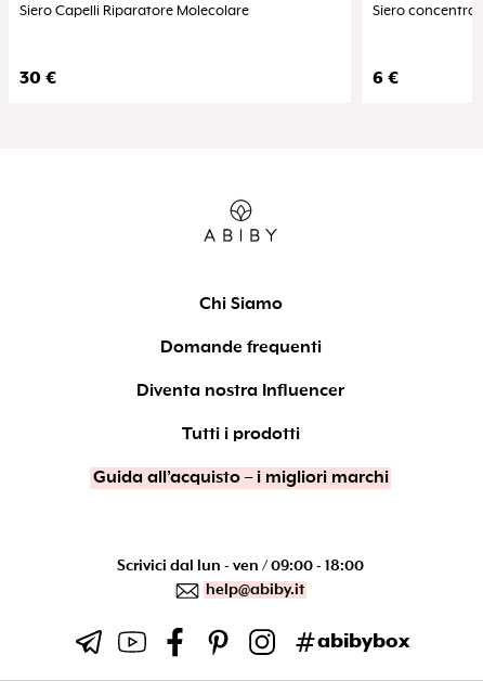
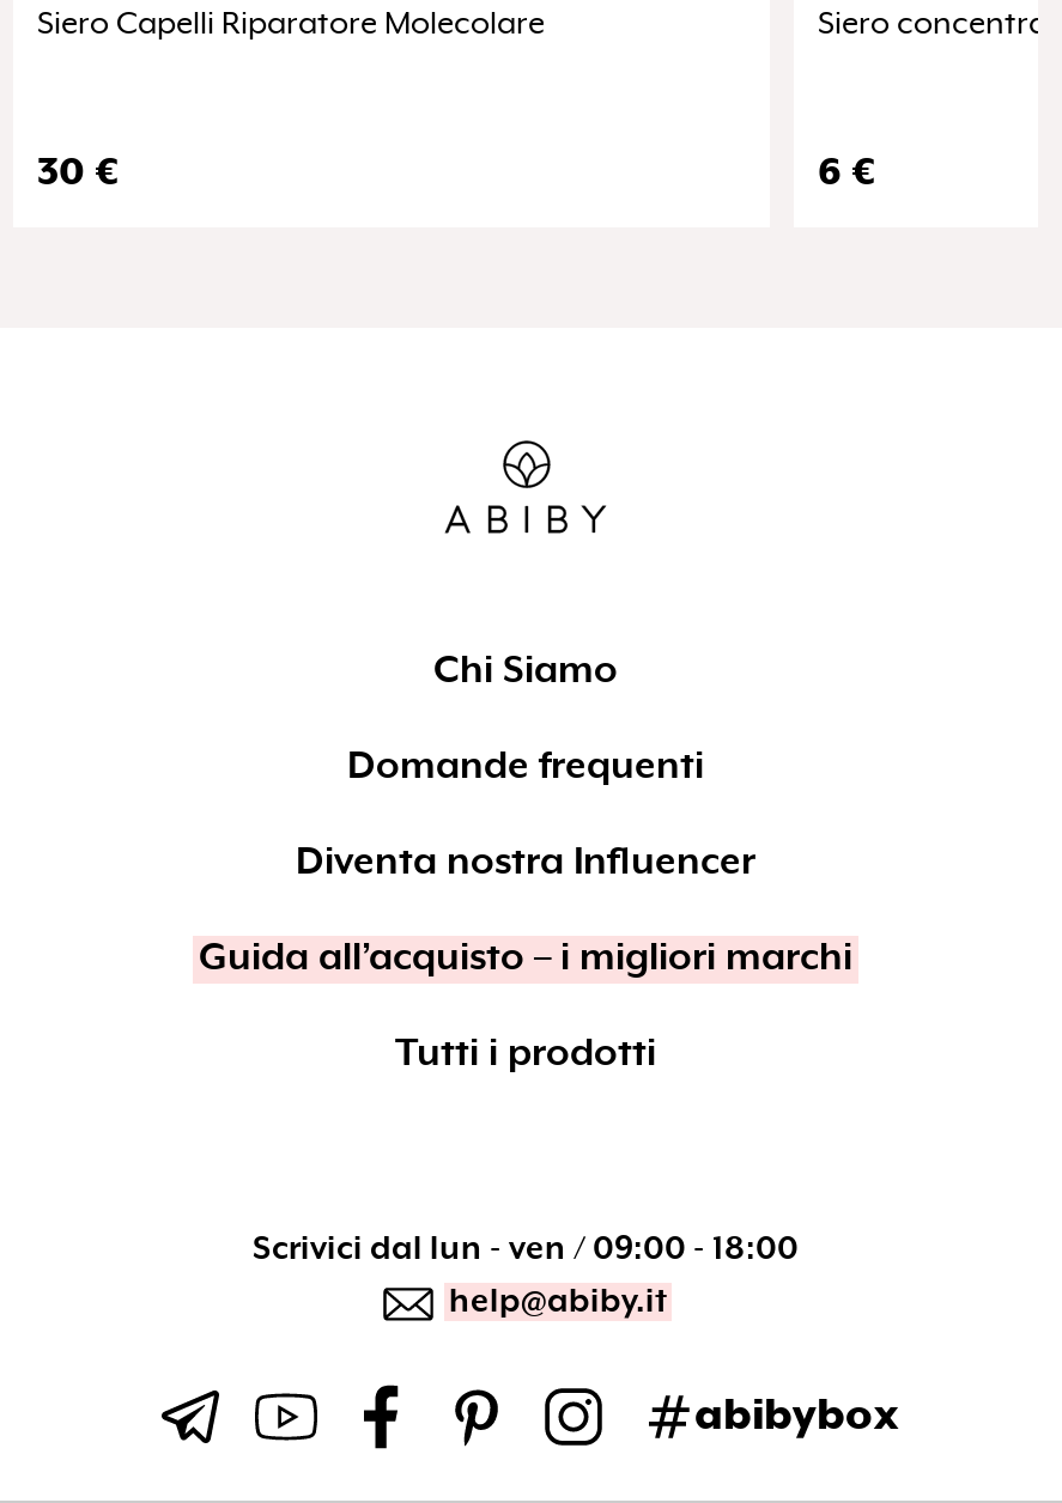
moved [181,425,299,444] -> [395,1033,656,1077]: Tutti i prodotti
moved [93,468,388,488] -> [199,938,852,981]: Guida all’acquisto – i migliori marchi

